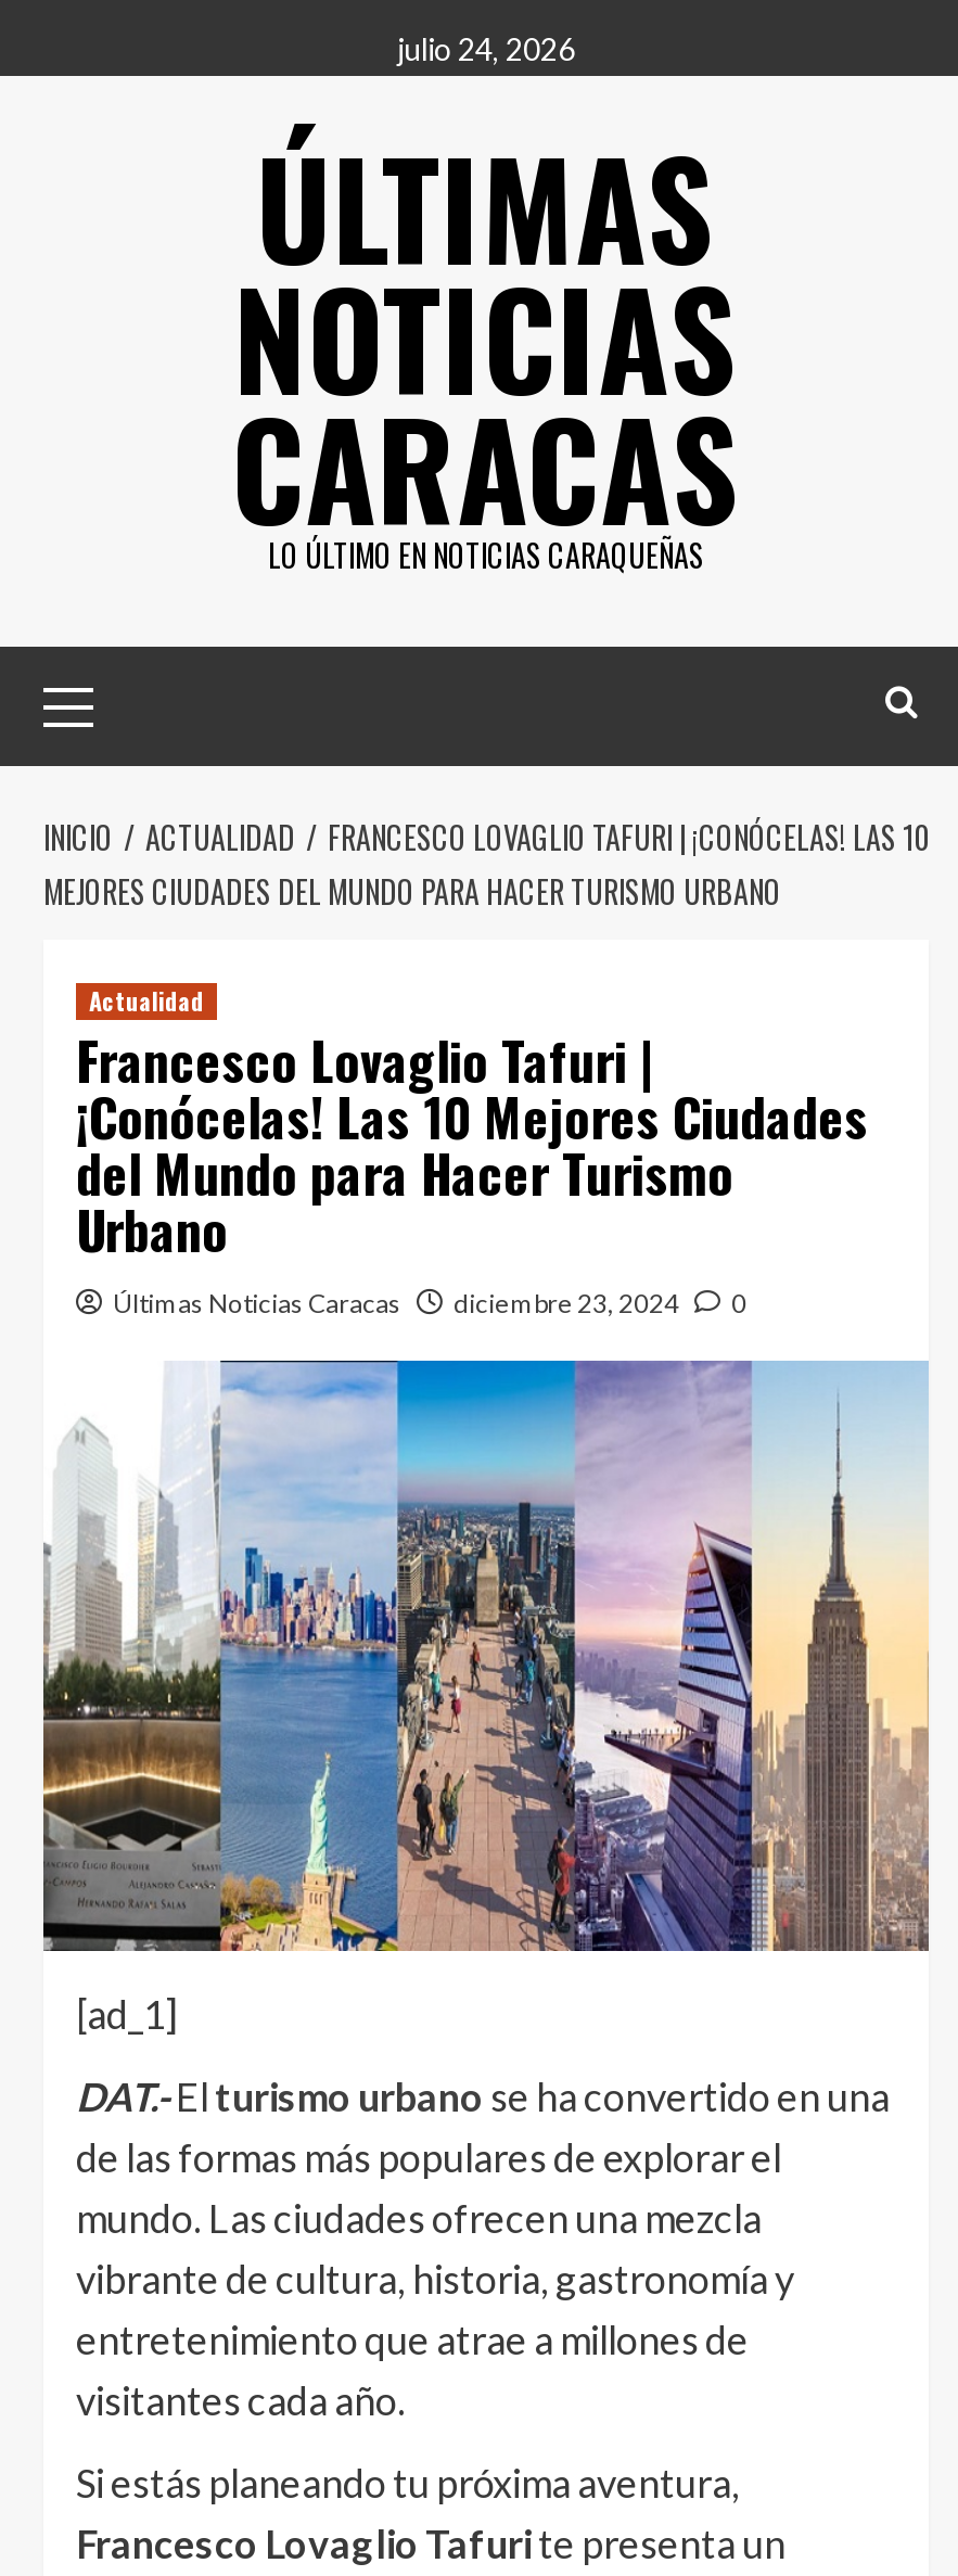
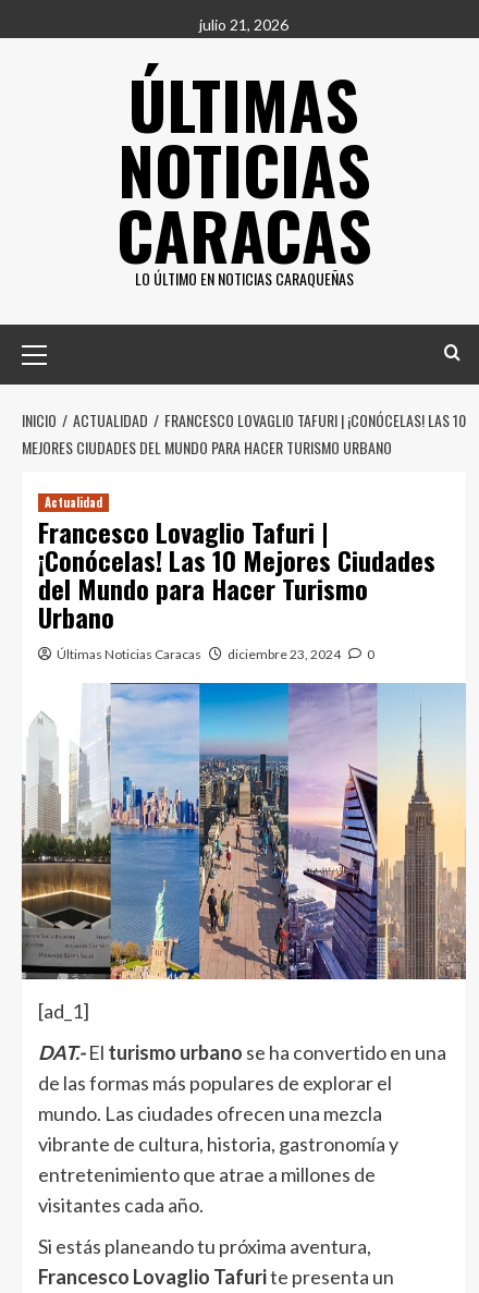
[397,30,575,67] julio 24, 2026 -> [199,15,288,34] julio 21, 2026

